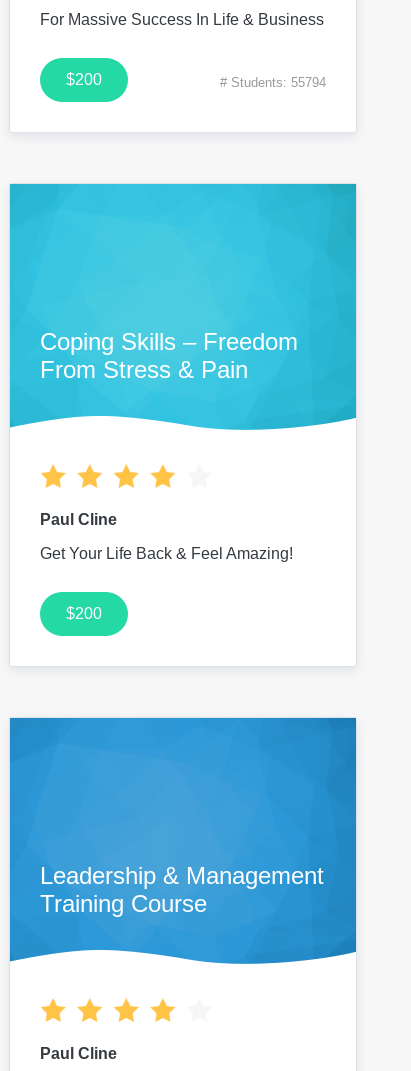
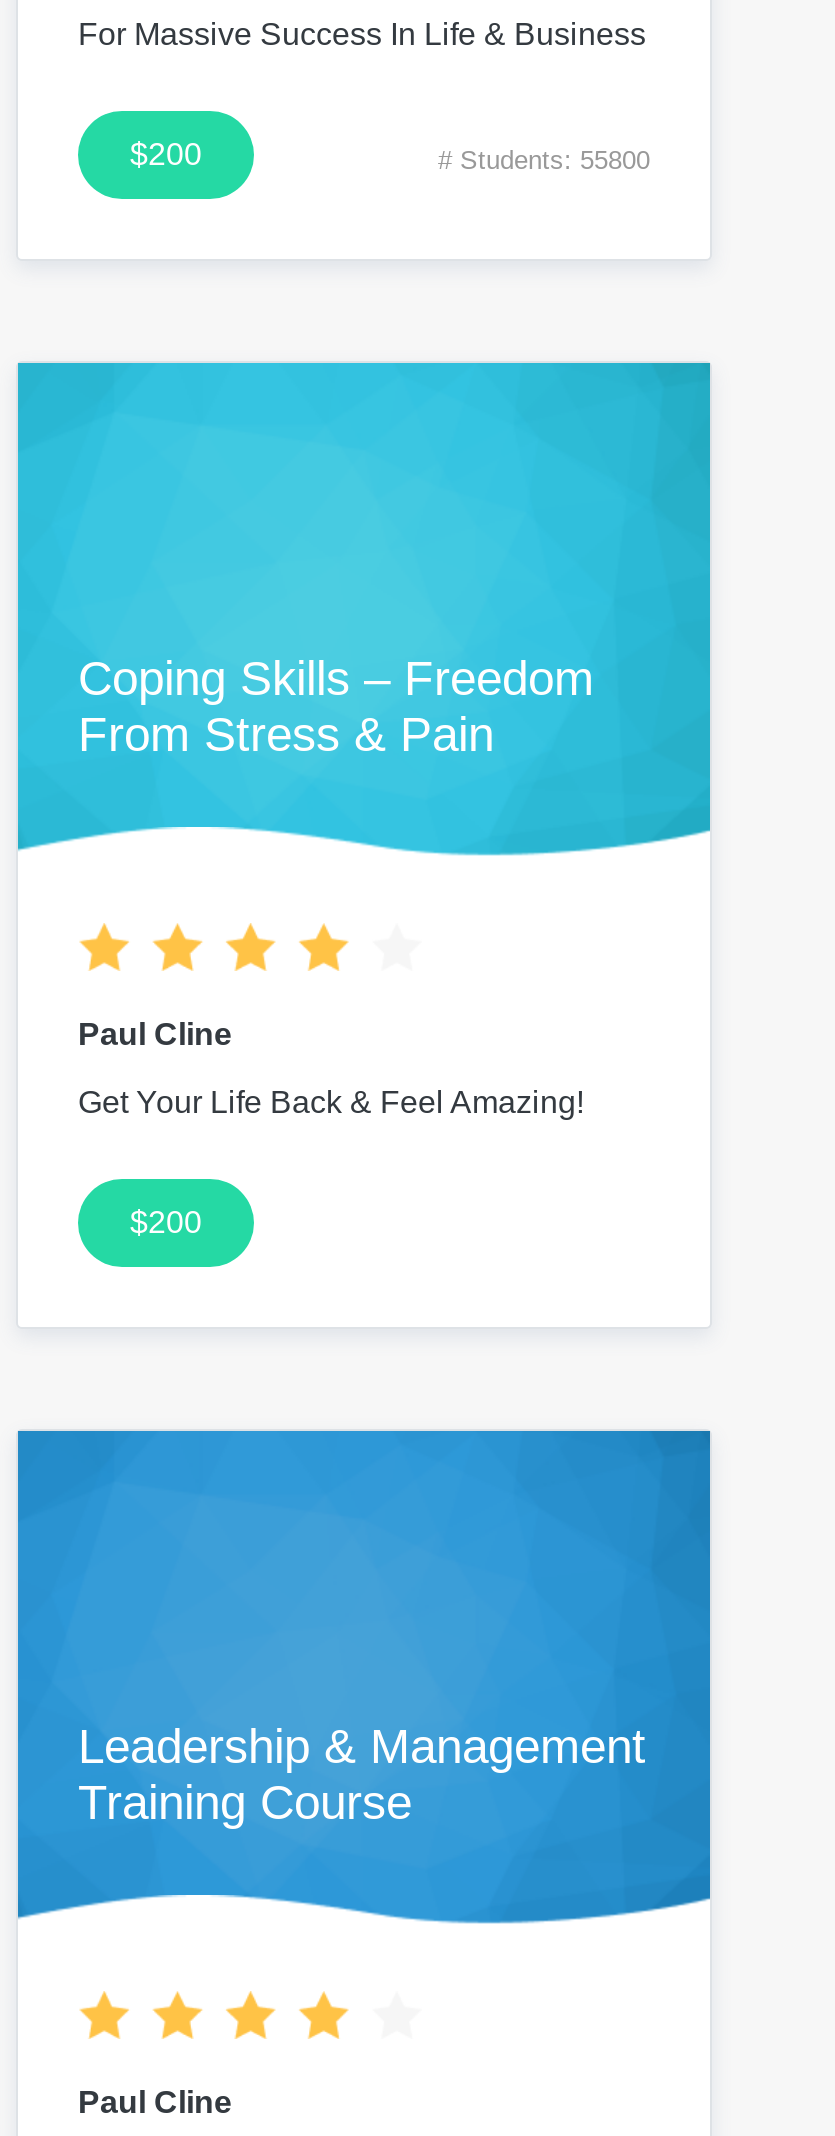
[220,75,326,90] # Students: 55794 -> [438,145,650,175] # Students: 55800

